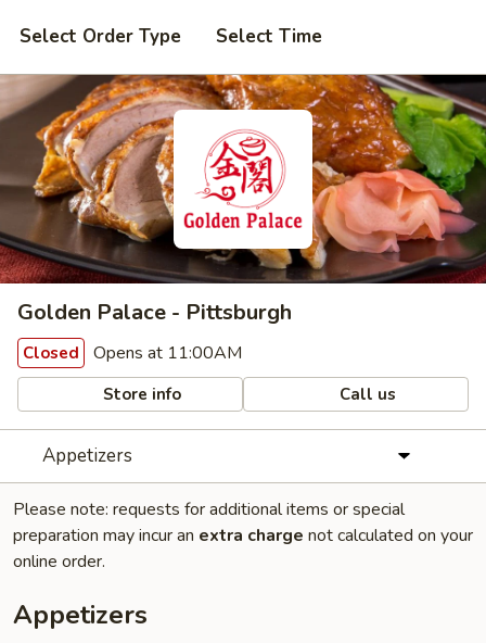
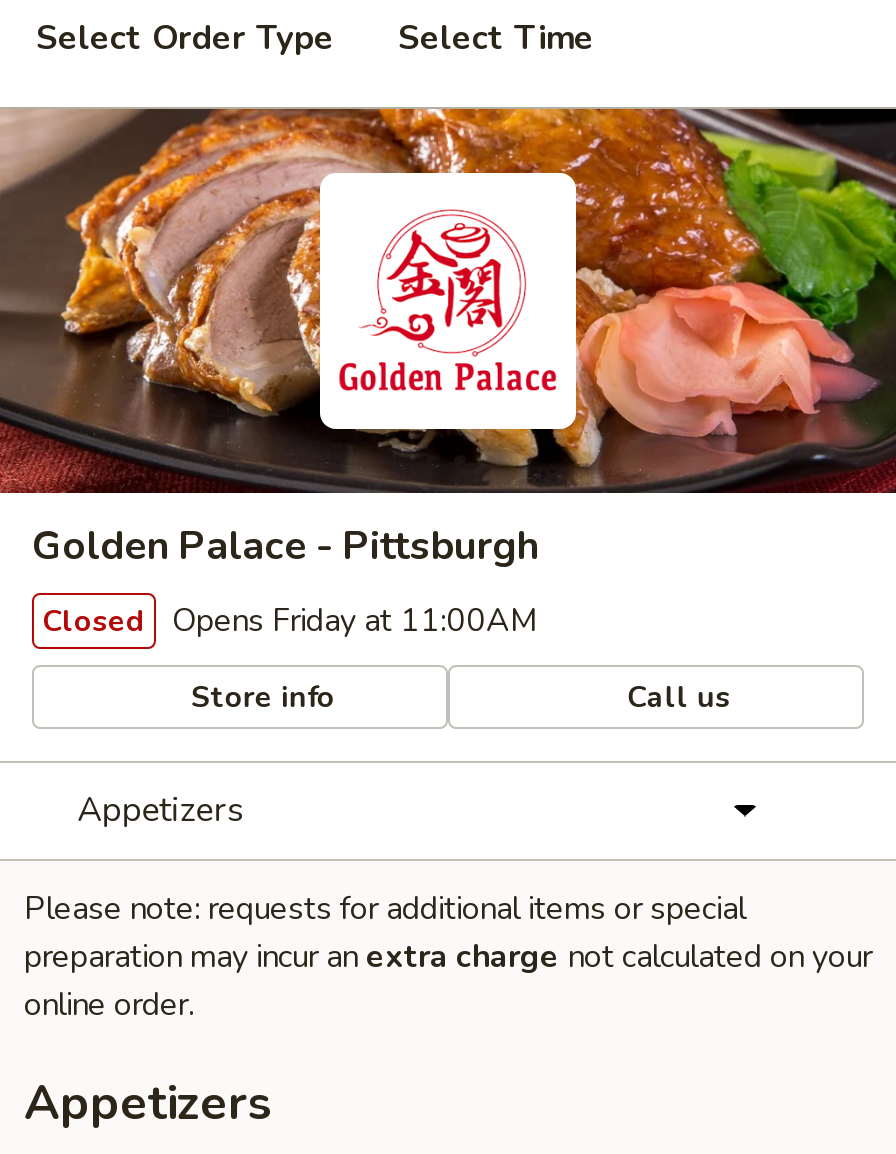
[23,341,242,365] Closed Opens at 11:00AM -> [42,599,538,643] Closed Opens Friday at 11:00AM

